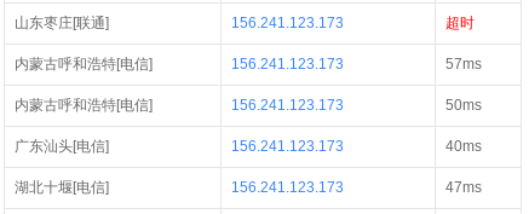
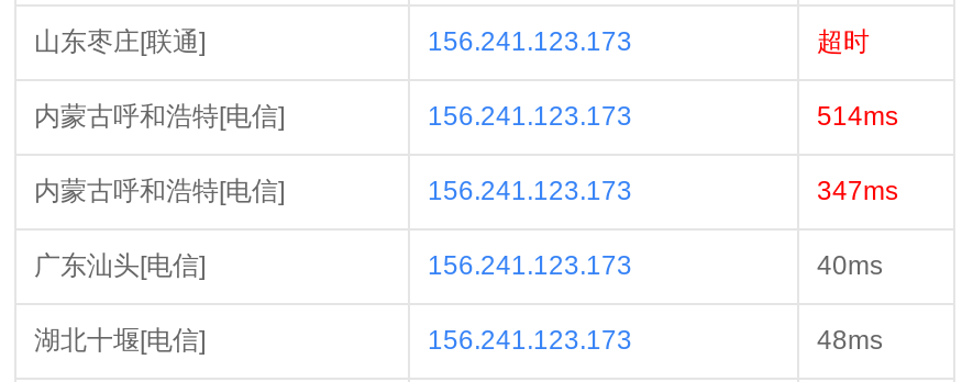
[445,56,482,73] 57ms -> [817,101,898,132] 514ms
[445,97,482,114] 50ms -> [817,176,898,207] 347ms
[445,179,482,196] 47ms -> [817,325,883,356] 48ms

